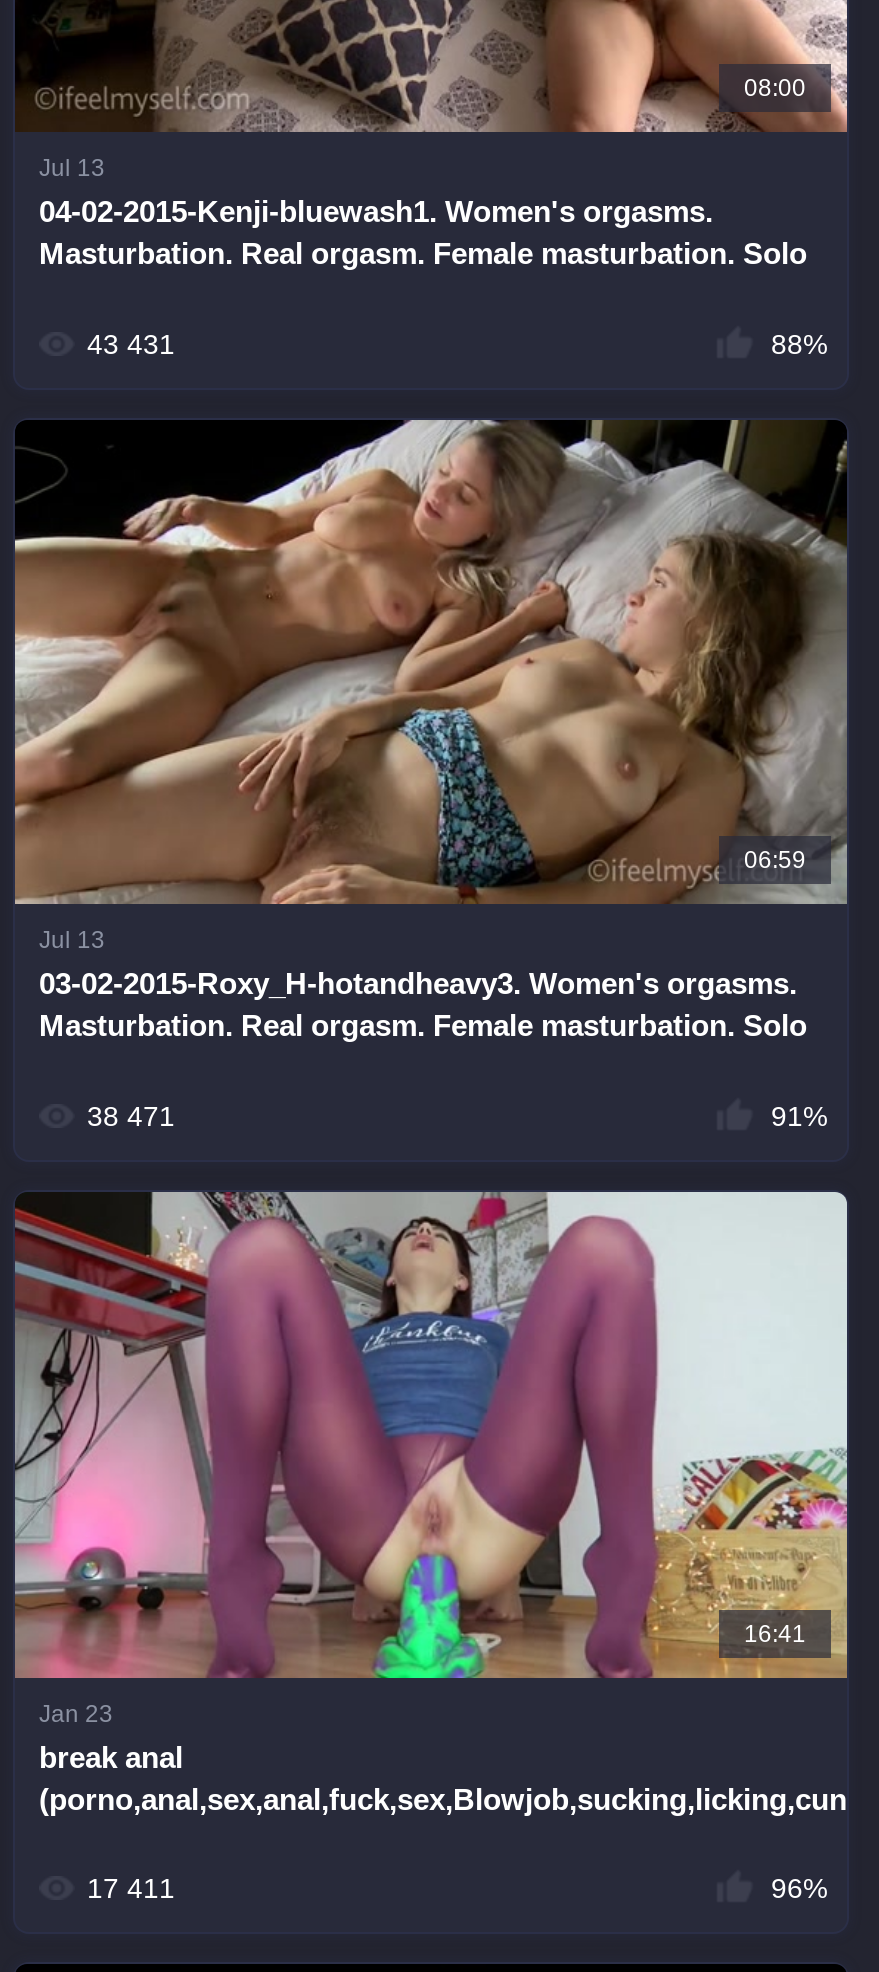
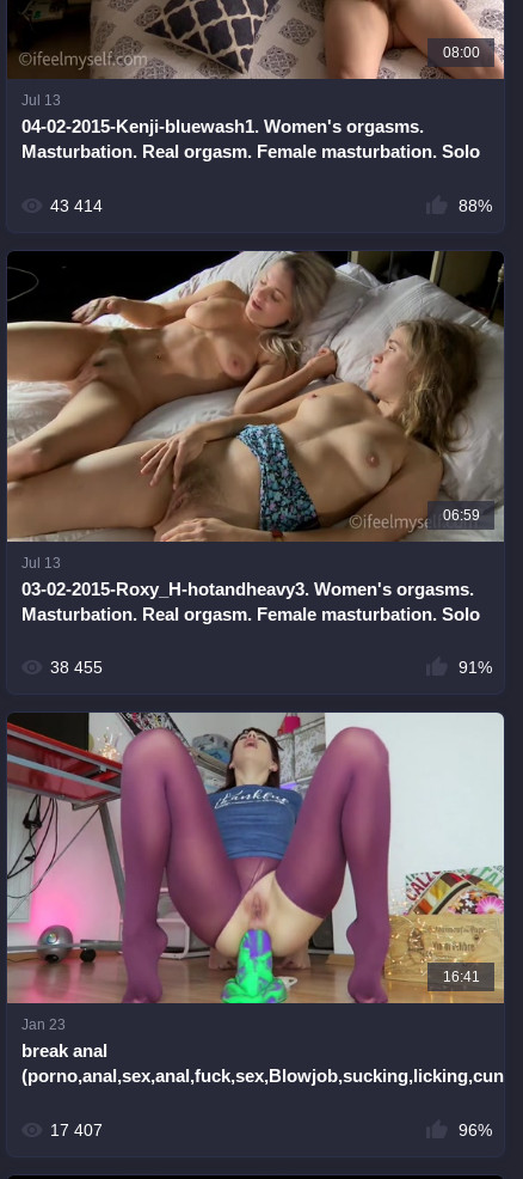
[87,328,175,360] 43 431 -> [50,196,103,215] 43 414
[87,1101,175,1133] 38 471 -> [50,658,103,677] 38 455
[87,1873,175,1905] 17 411 -> [50,1120,103,1139] 17 407

